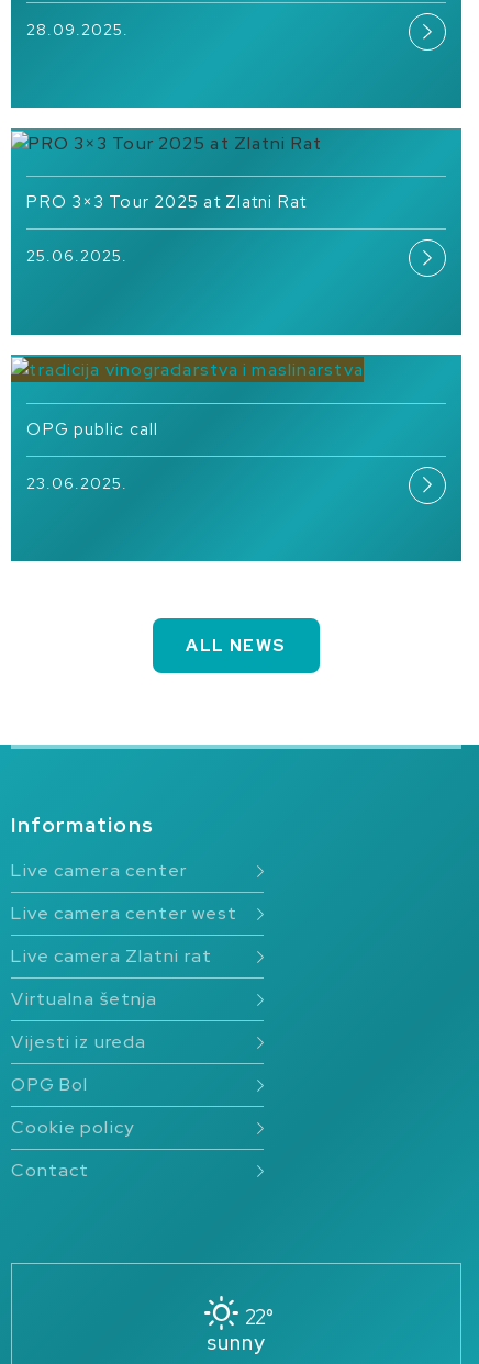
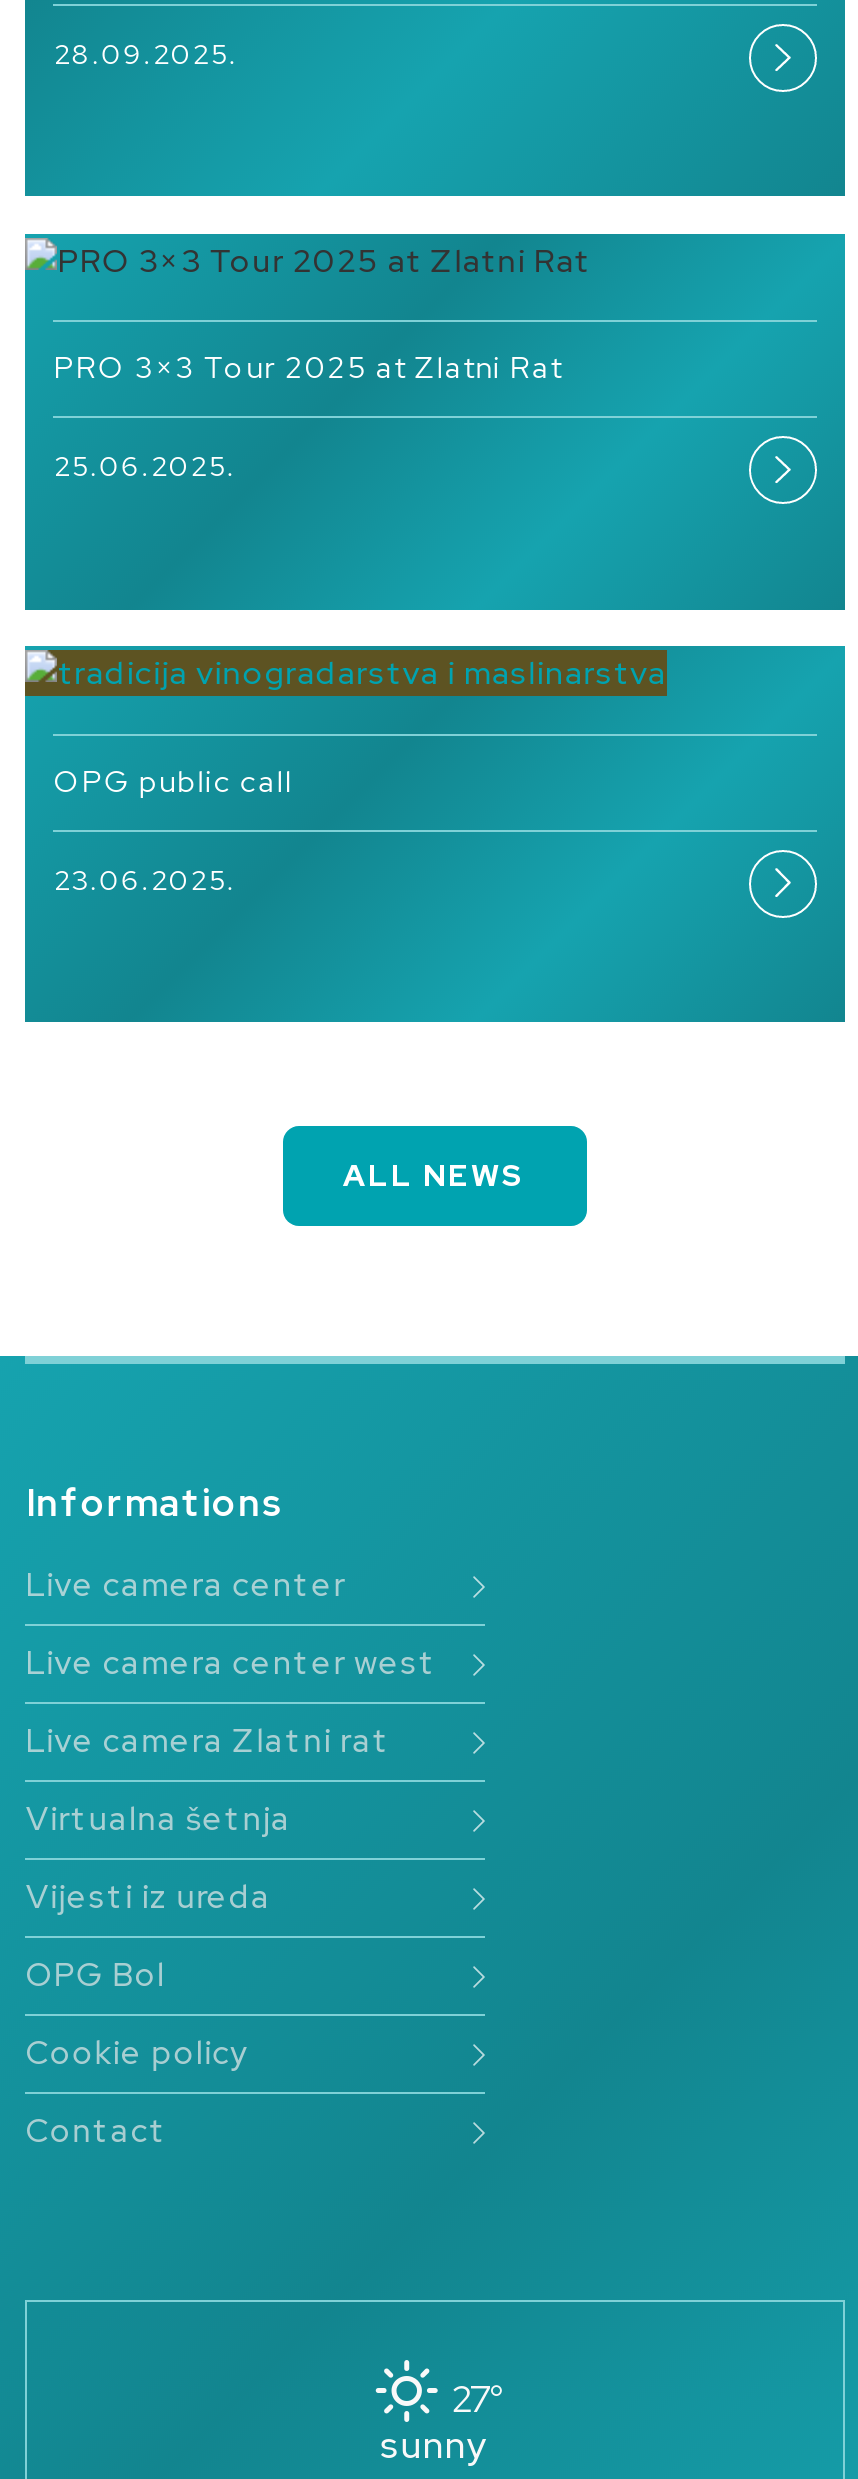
[245,1304,272,1331] 22° -> [451,2374,501,2424] 27°

